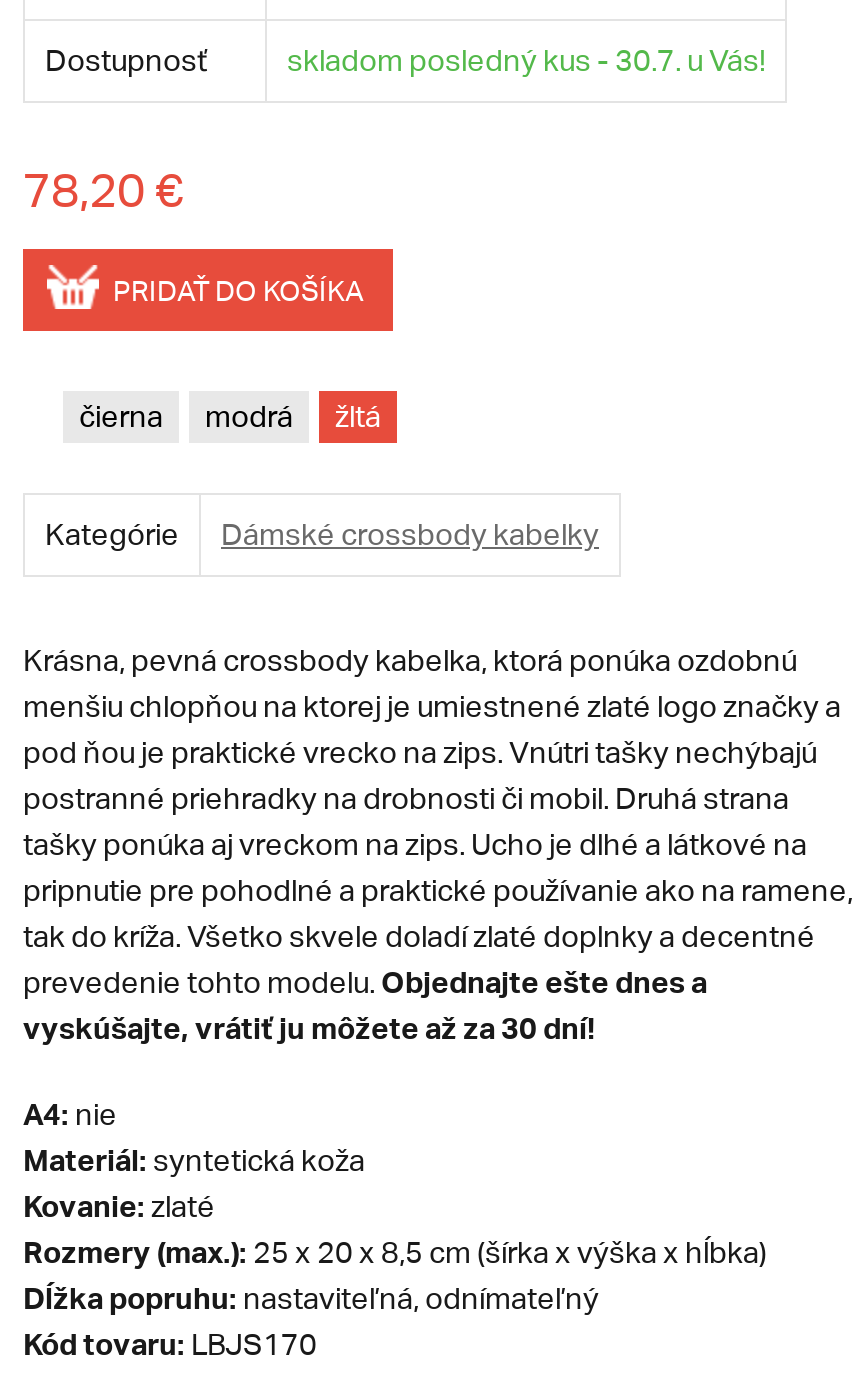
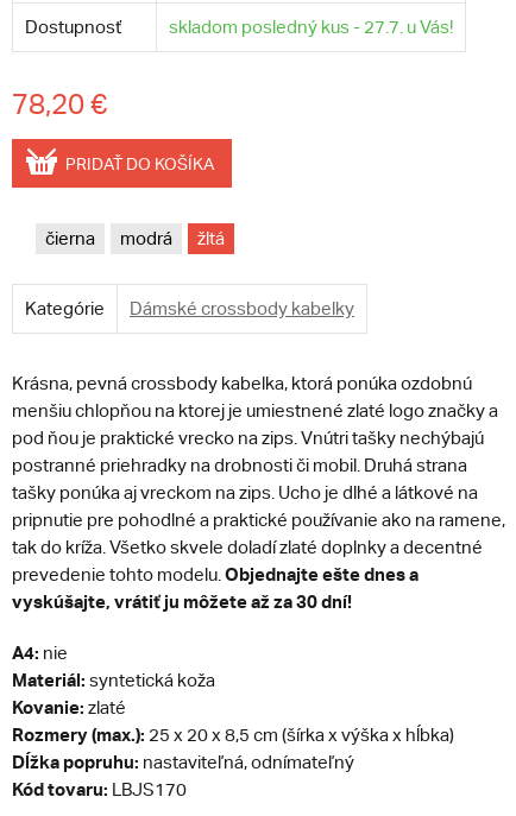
[287,43,765,77] skladom posledný kus - 30.7. u Vás! -> [169,17,453,37] skladom posledný kus - 27.7. u Vás!

